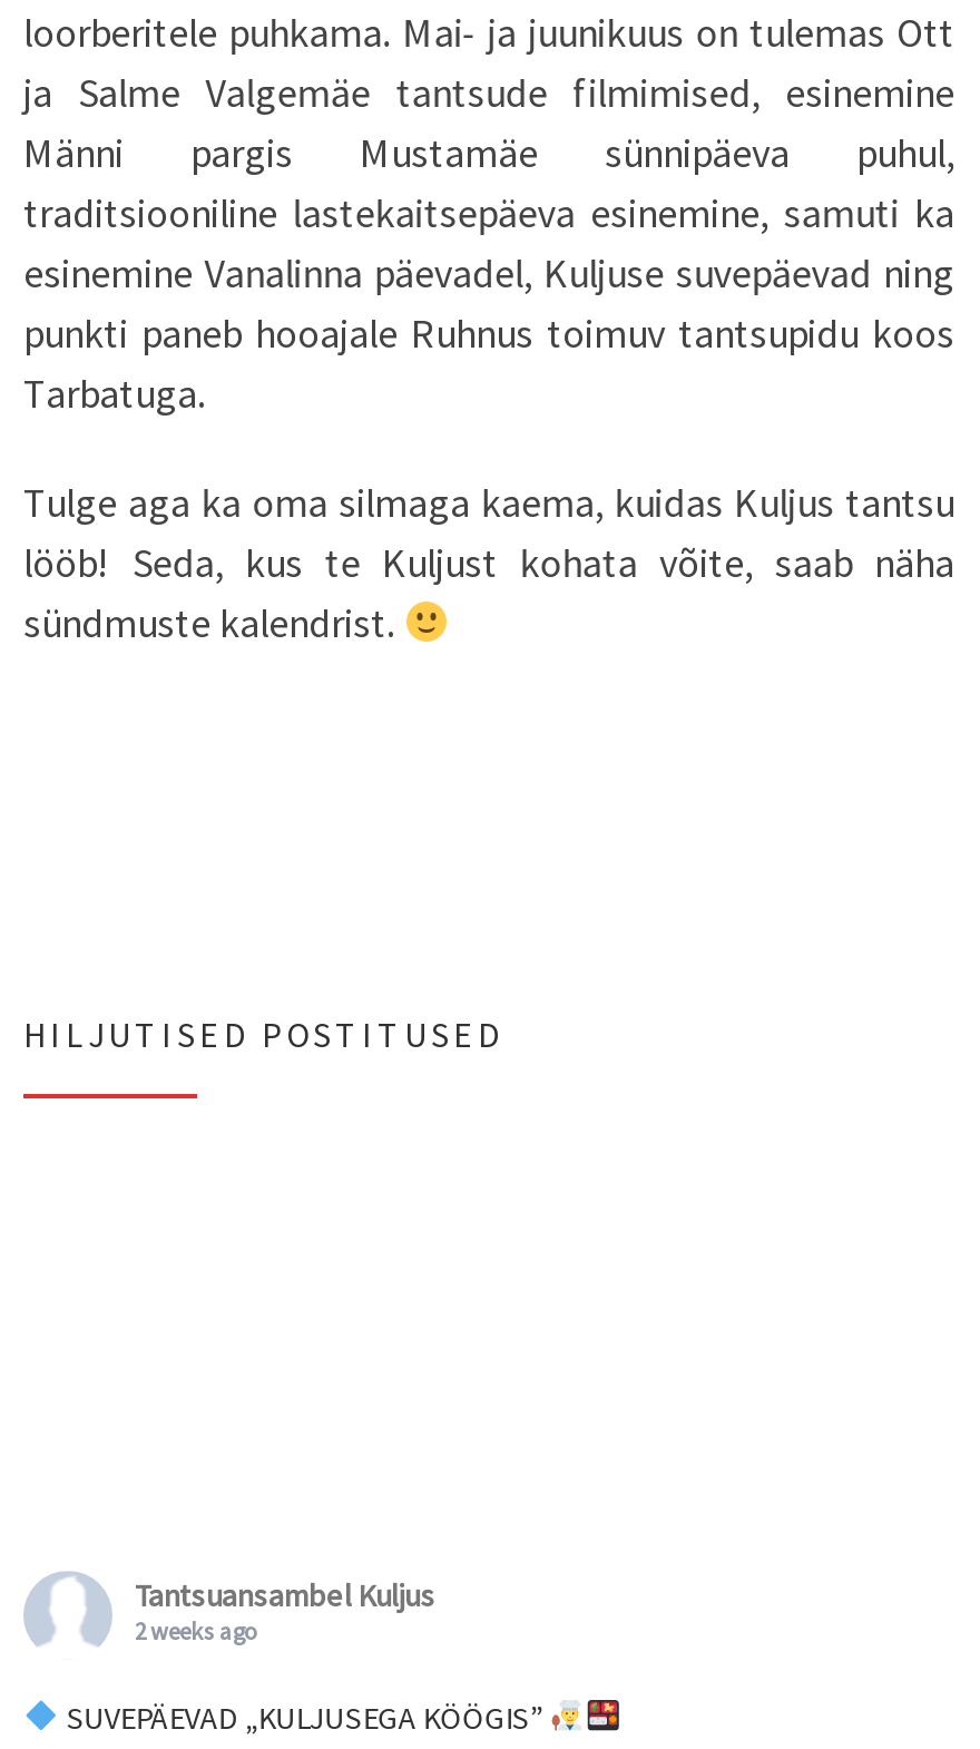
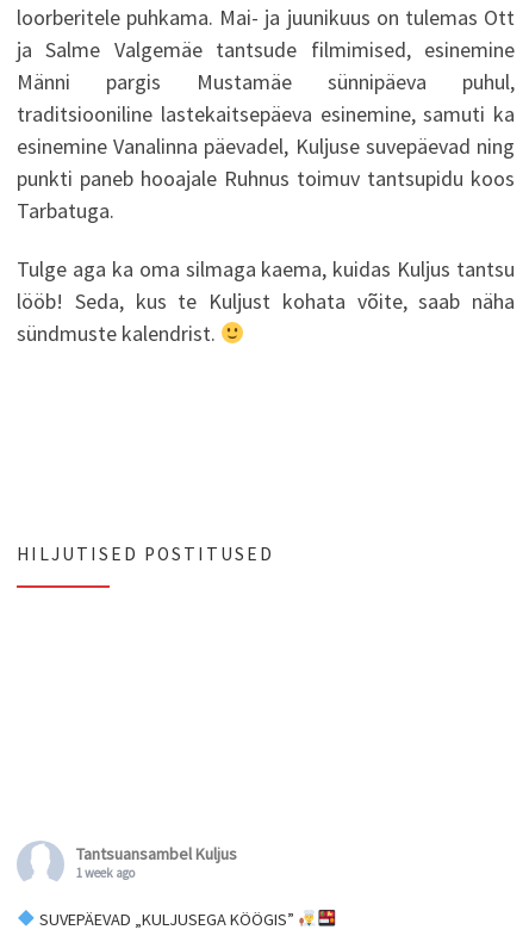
[135,1615,255,1646] 2 weeks ago -> [76,864,135,881] 1 week ago

